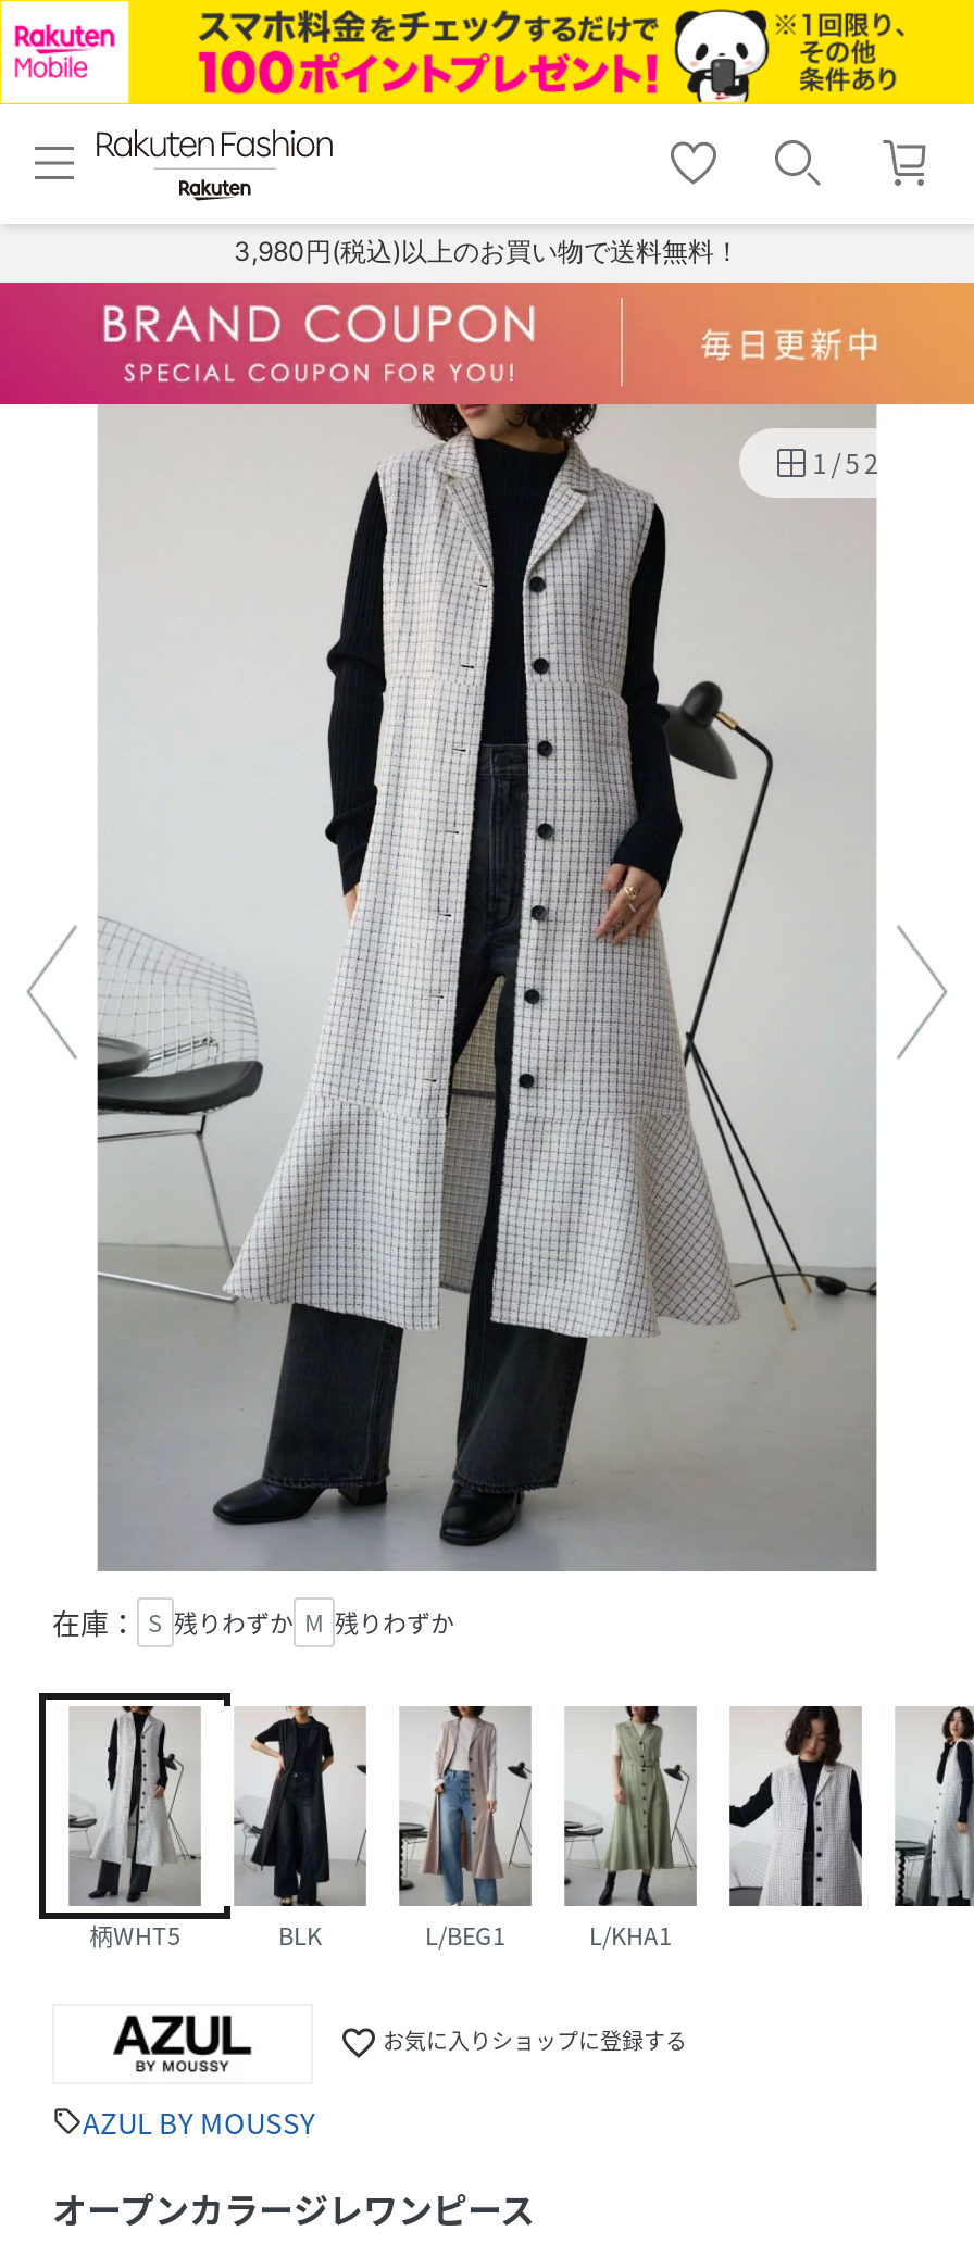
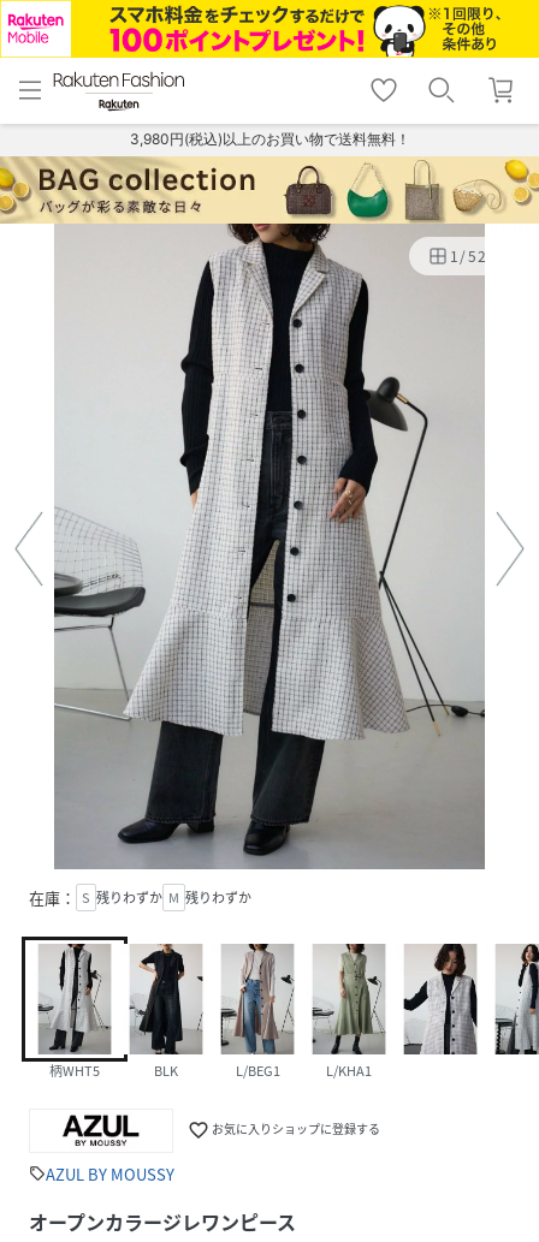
[7,280,967,406] [image] -> [4,156,535,225] [image]

